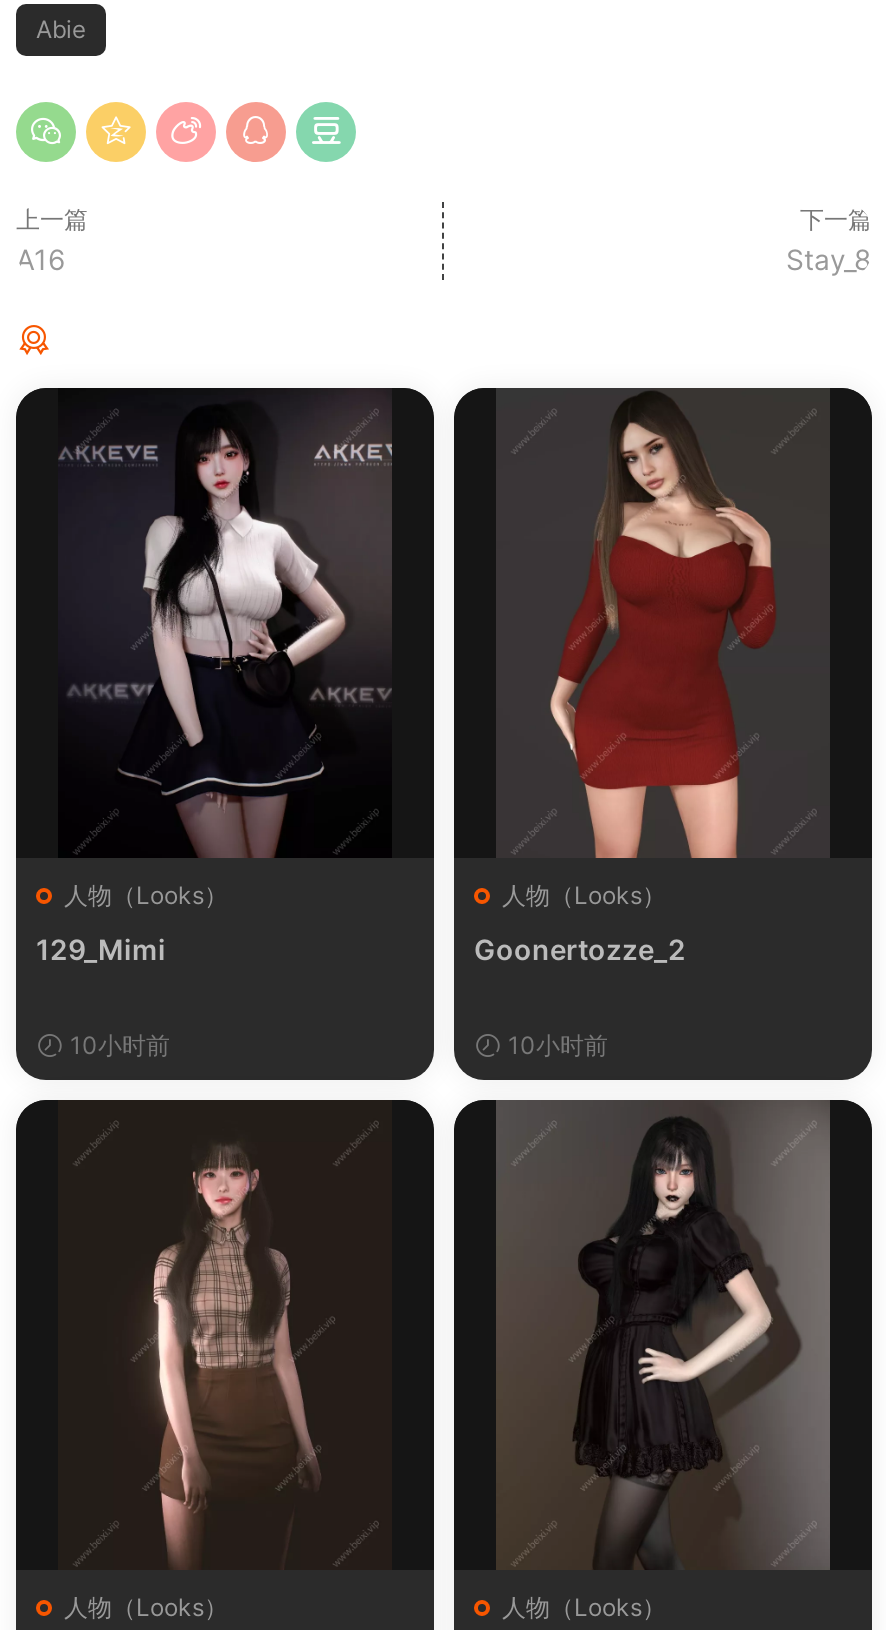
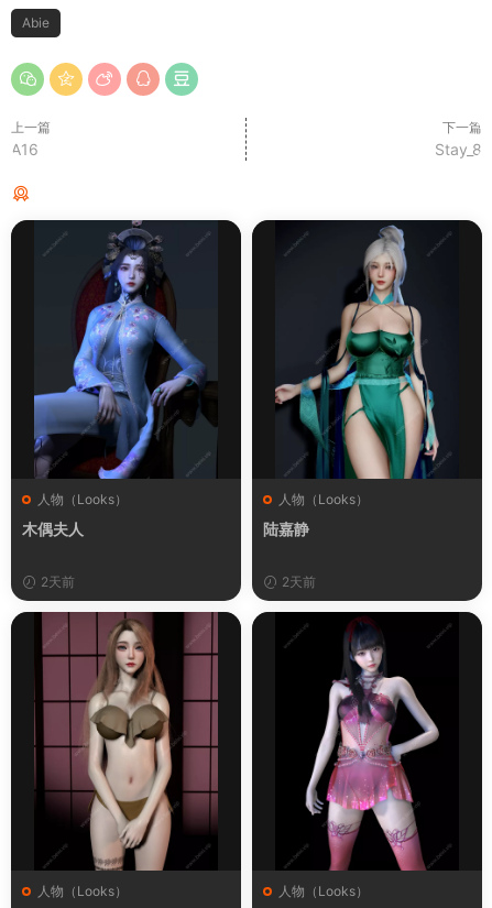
[36,388,394,966] [image] | 129_Mimi -> [22,219,217,538] [image] | 木偶夫人
[474,388,828,966] [image] | Goonertozze_2 -> [263,221,458,538] [image] | 陆嘉静
[64,1030,170,1060] 10小时前 -> [37,573,75,590] 2天前
[502,1030,608,1060] 10小时前 -> [278,573,316,590] 2天前
[62,1100,390,1570] [image] -> [36,612,218,872] [image]
[496,1100,830,1570] [image] -> [275,613,459,872] [image]

